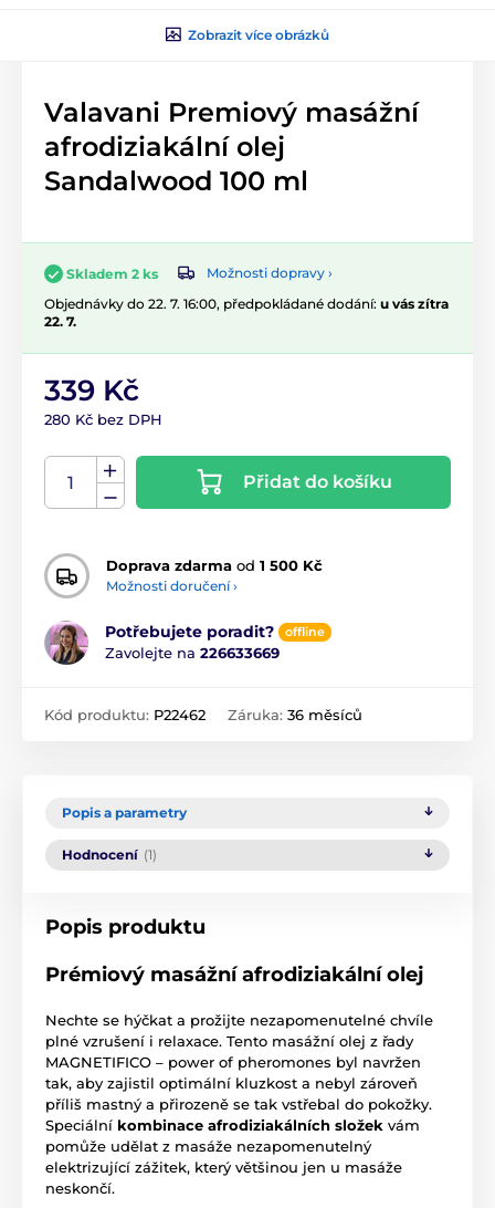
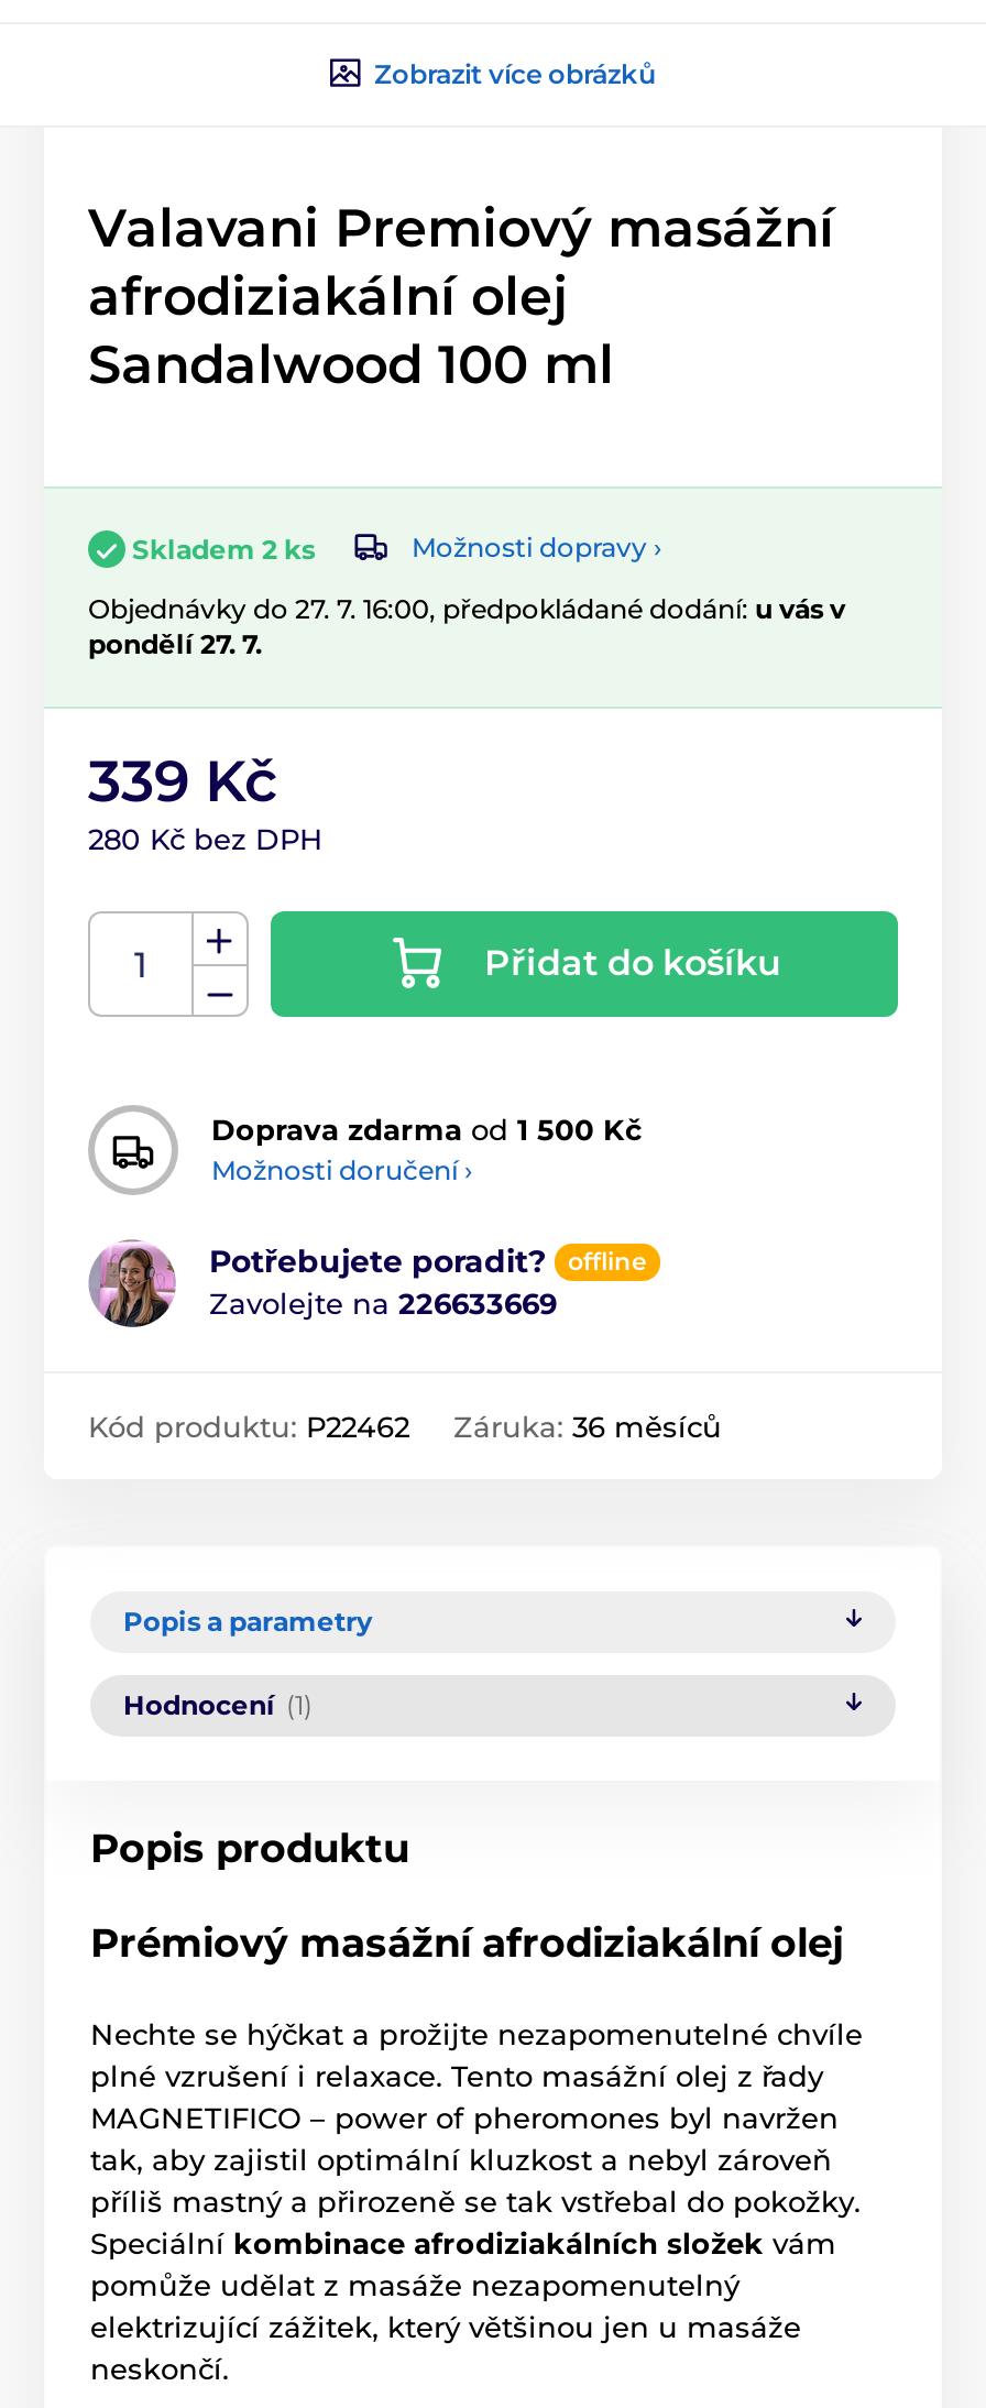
[44,295,449,329] Objednávky do 22. 7. 16:00, předpokládané dodání: u vás zítra | 22. 7. -> [88,592,845,660] Objednávky do 27. 7. 16:00, předpokládané dodání: u vás v | pondělí 27. 7.

